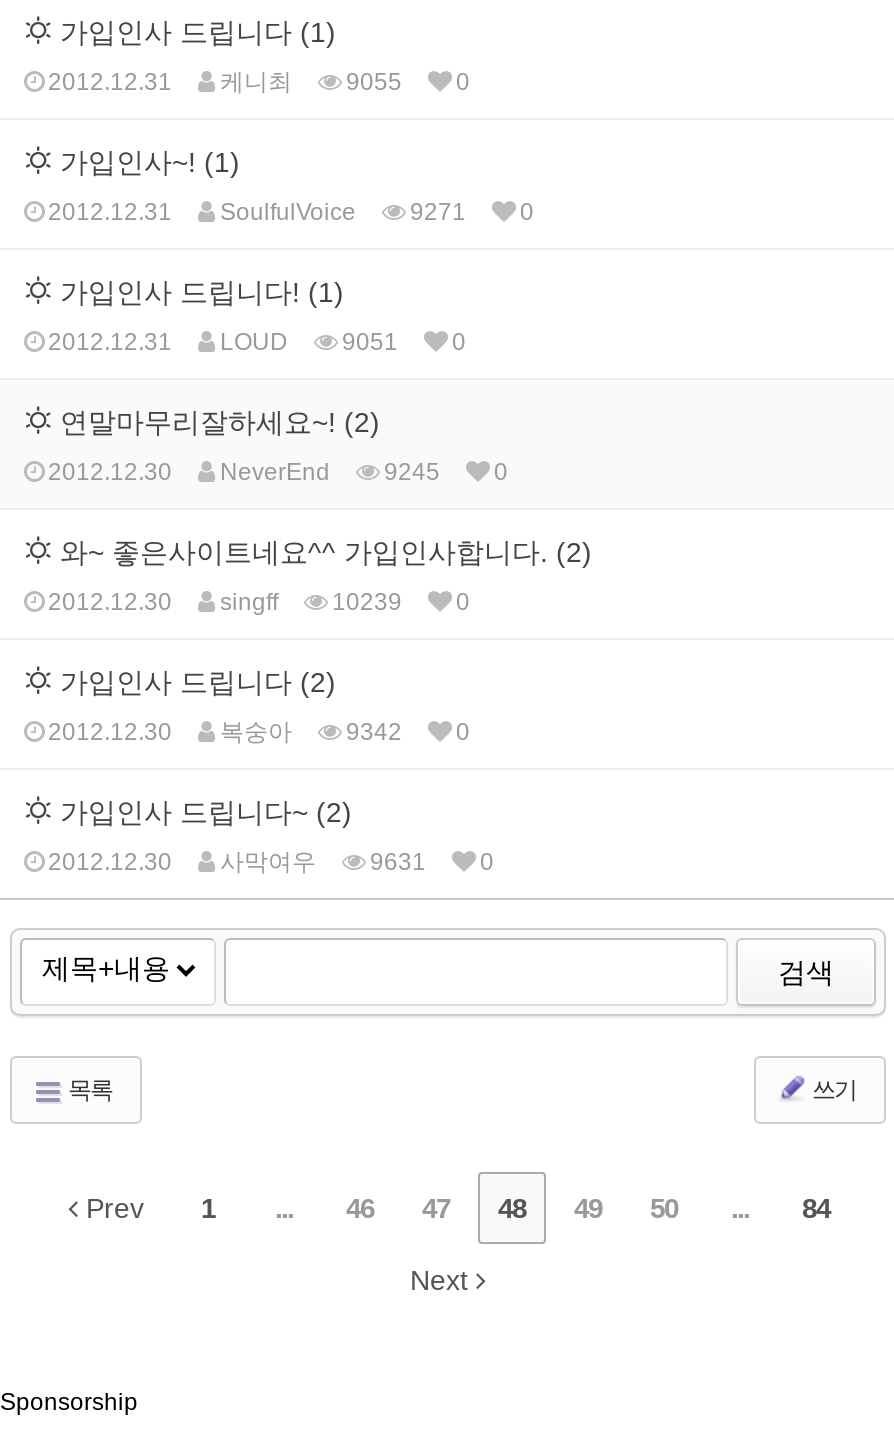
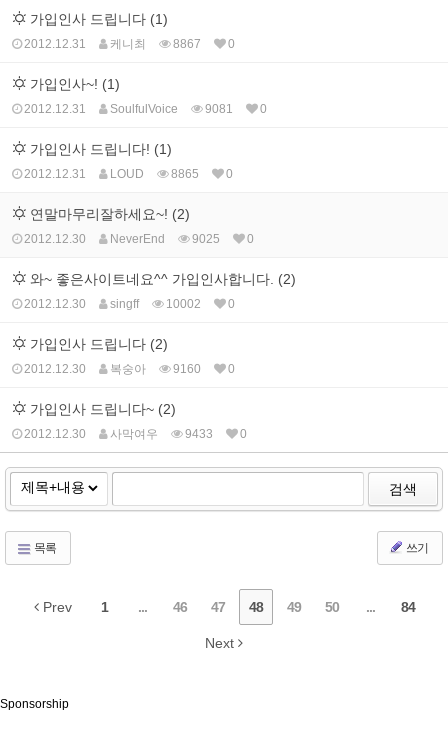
[48,68,470,96] 2012.12.31 케니최 9055 0 -> [24,37,235,51] 2012.12.31 케니최 8867 0
[48,198,534,226] 2012.12.31 SoulfulVoice 9271 0 -> [24,102,267,116] 2012.12.31 SoulfulVoice 9081 0
[48,328,466,356] 2012.12.31 LOUD 9051 0 -> [24,167,233,181] 2012.12.31 LOUD 8865 0
[48,458,508,486] 2012.12.30 NeverEnd 9245 0 -> [24,232,254,246] 2012.12.30 NeverEnd 9025 0
[48,588,470,616] 2012.12.30 singff 10239 0 -> [24,297,235,311] 2012.12.30 singff 10002 0
[48,718,470,746] 2012.12.30 복숭아 9342 0 -> [24,362,235,376] 2012.12.30 복숭아 9160 0
[48,848,494,876] 2012.12.30 사막여우 9631 0 -> [24,427,247,441] 2012.12.30 사막여우 9433 0

